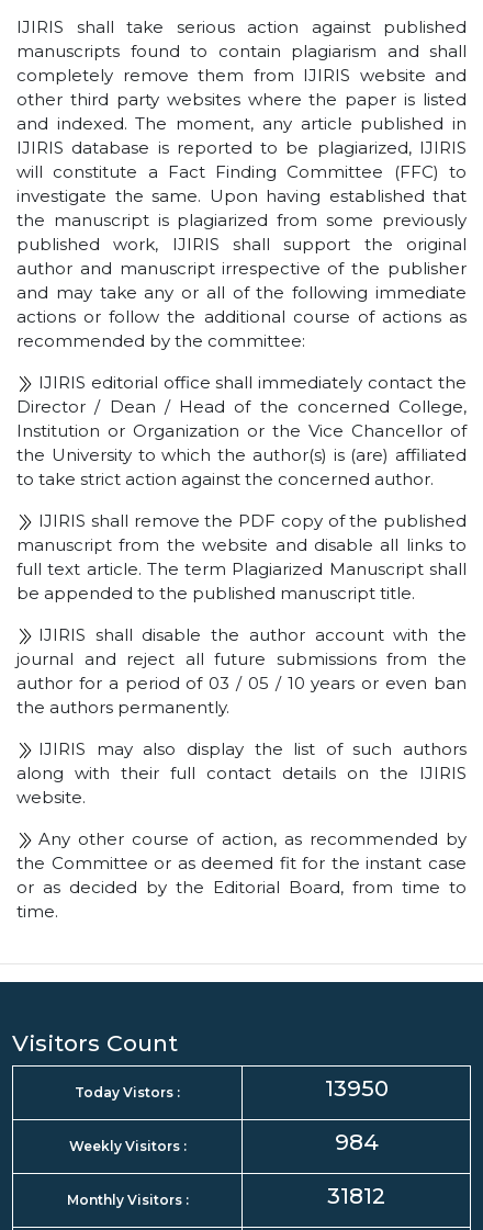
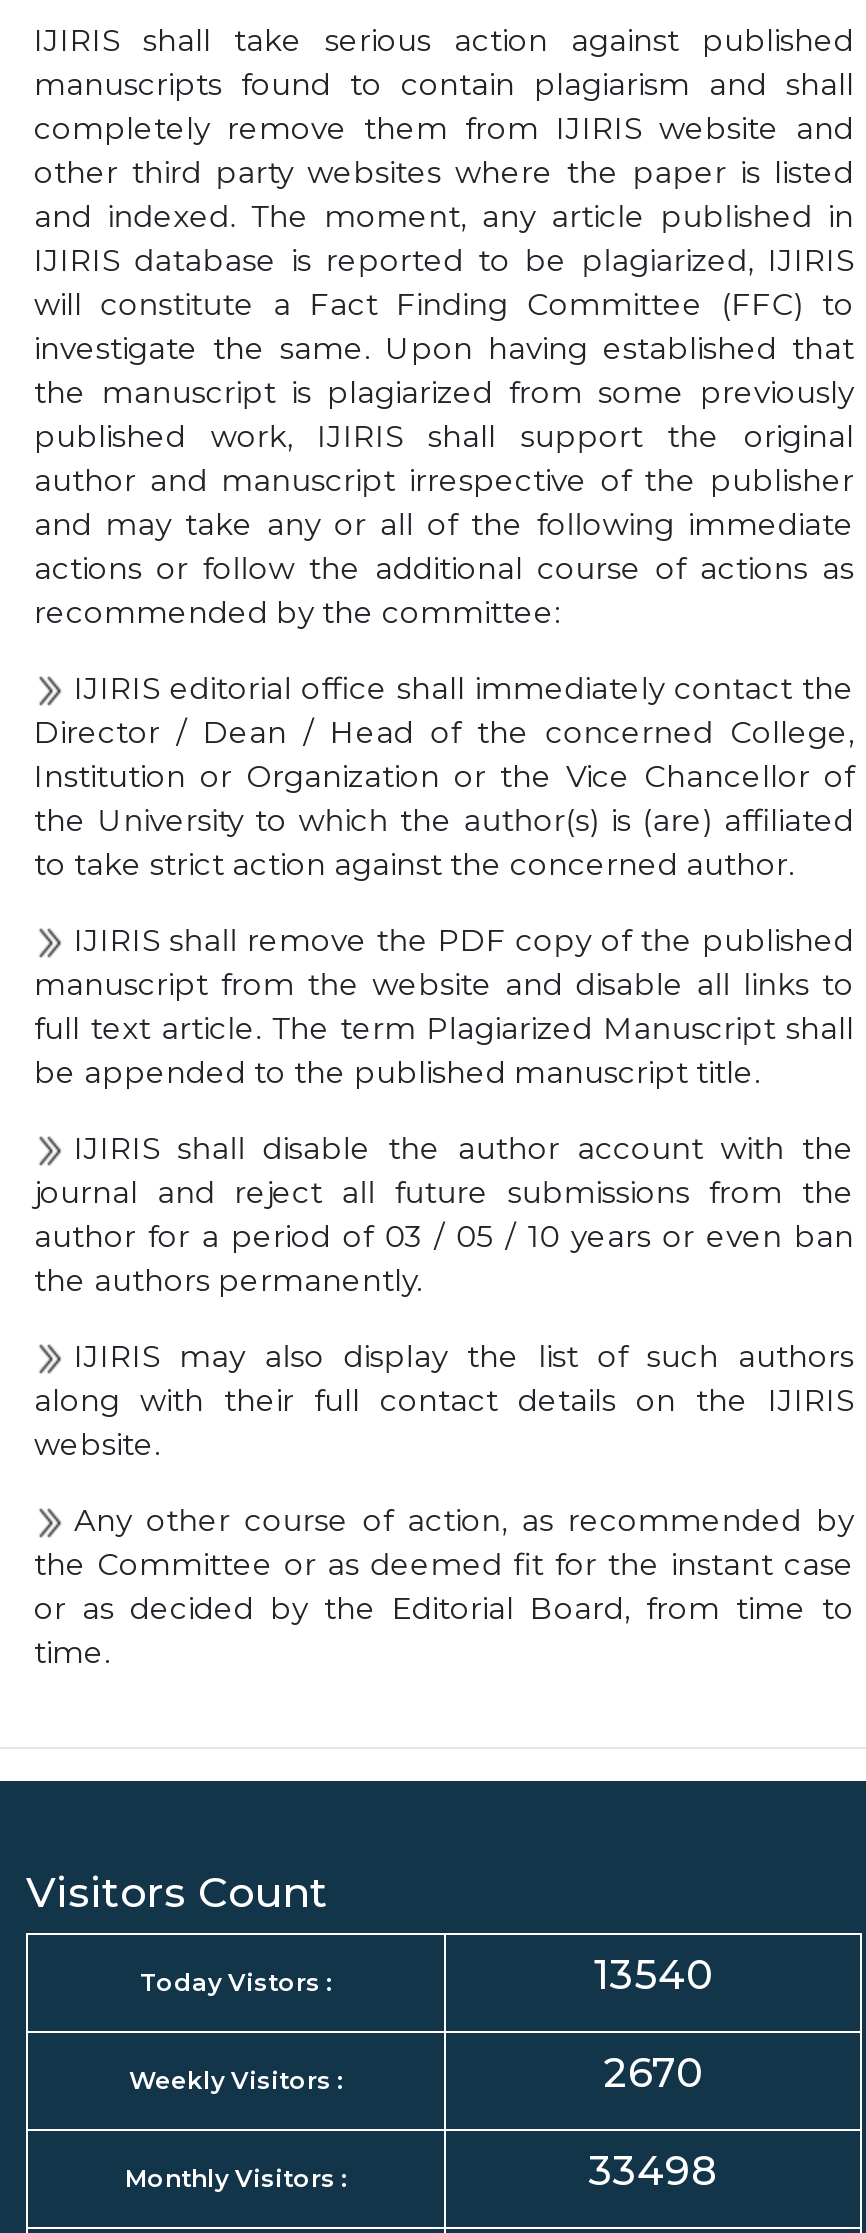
[324,1075,388,1101] 13950 -> [594,1951,712,1999] 13540
[334,1129,378,1155] 984 -> [604,2049,702,2097] 2670
[327,1183,385,1209] 31812 -> [589,2147,717,2195] 33498

